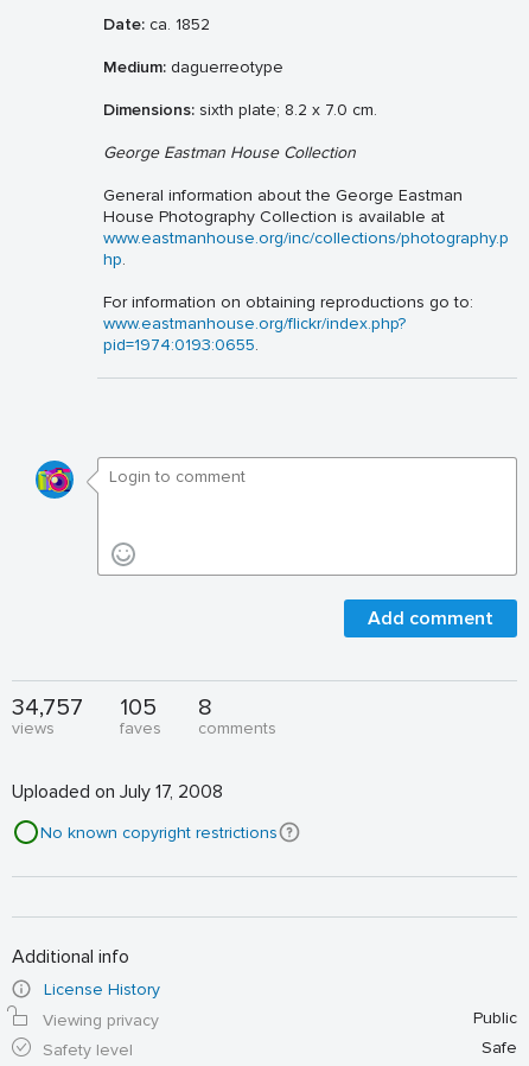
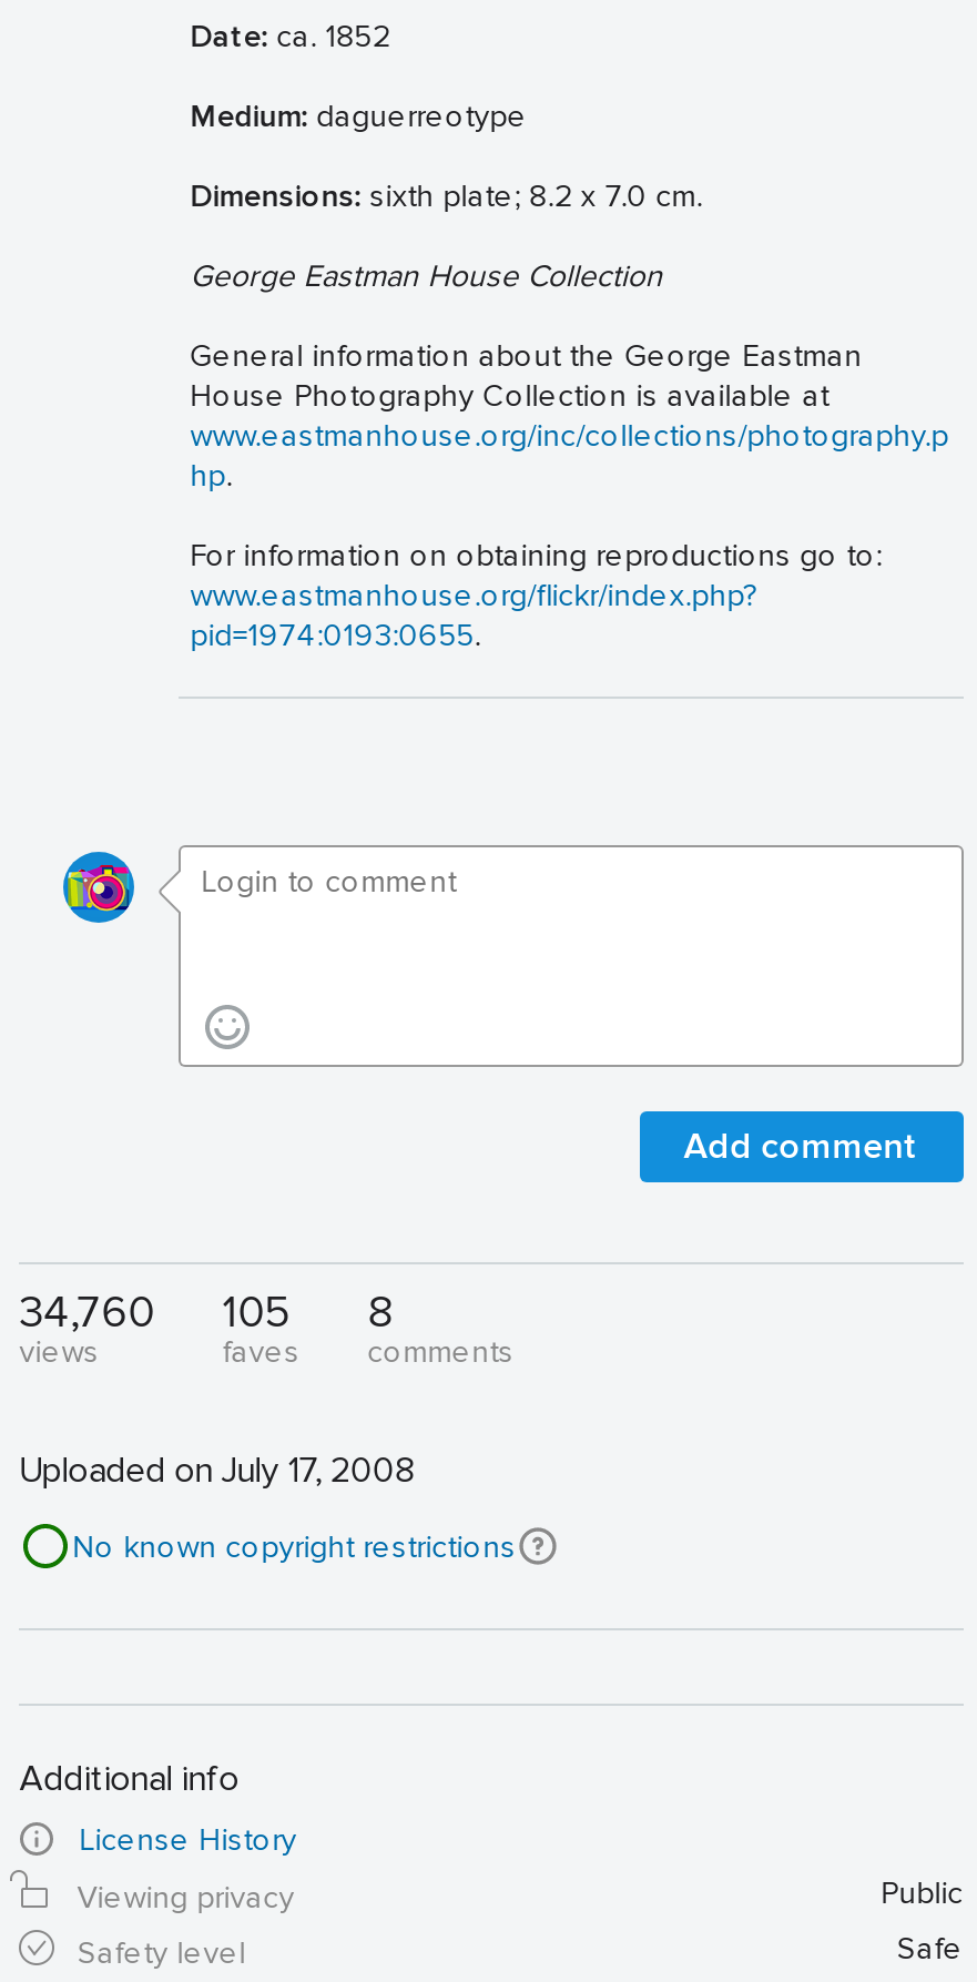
[12,693,213,722] 34,757 105 8 -> [19,1287,394,1340] 34,760 105 8

